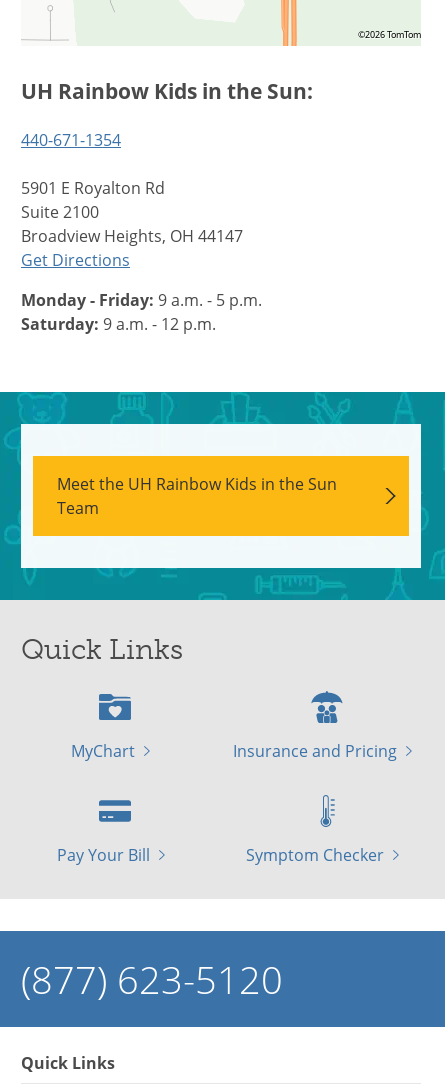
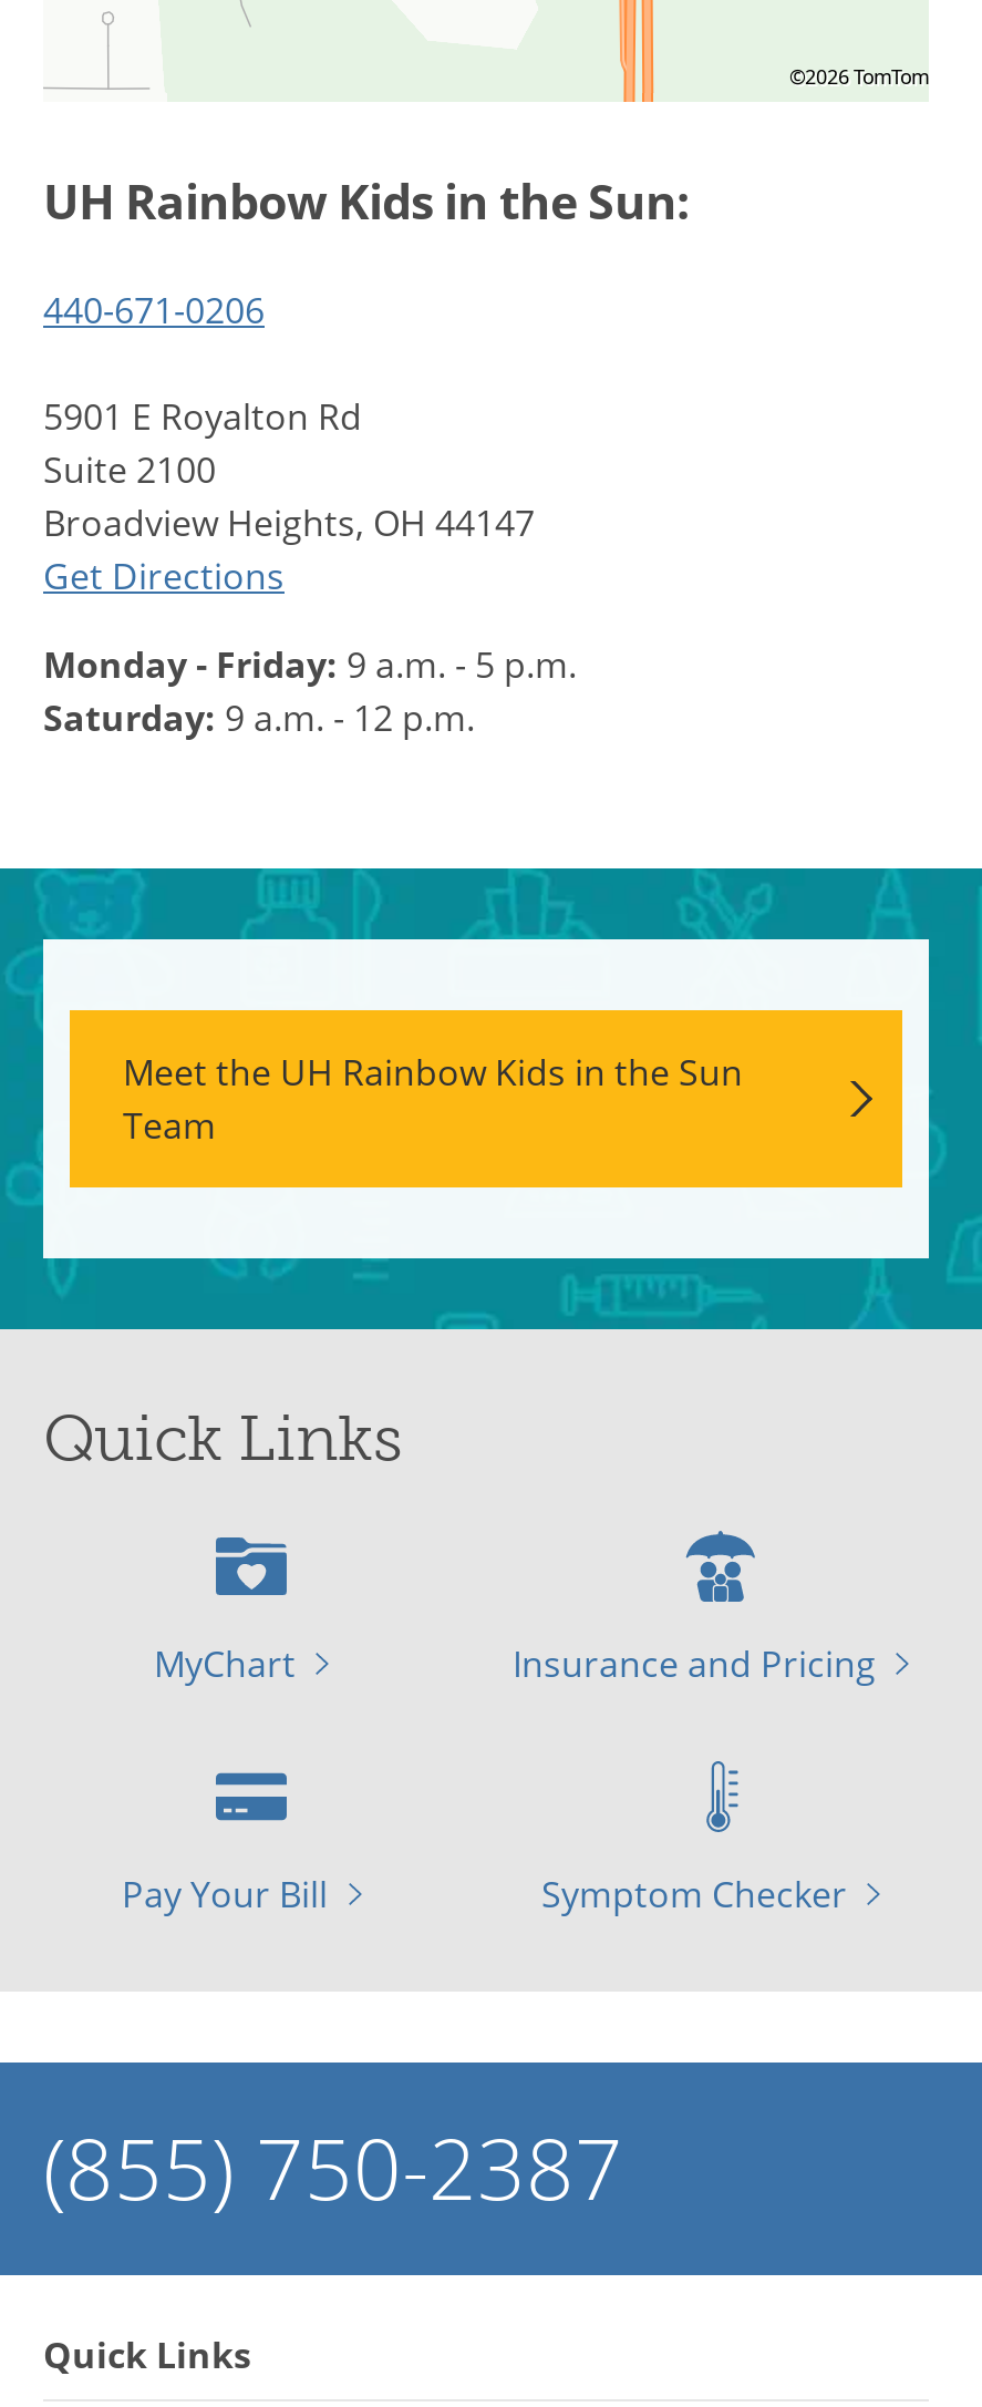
[21,129,121,150] 440-671-1354 -> [43,286,265,335] 440-671-0206
[21,954,283,1004] (877) 623-5120 -> [43,2111,623,2224] (855) 750-2387

